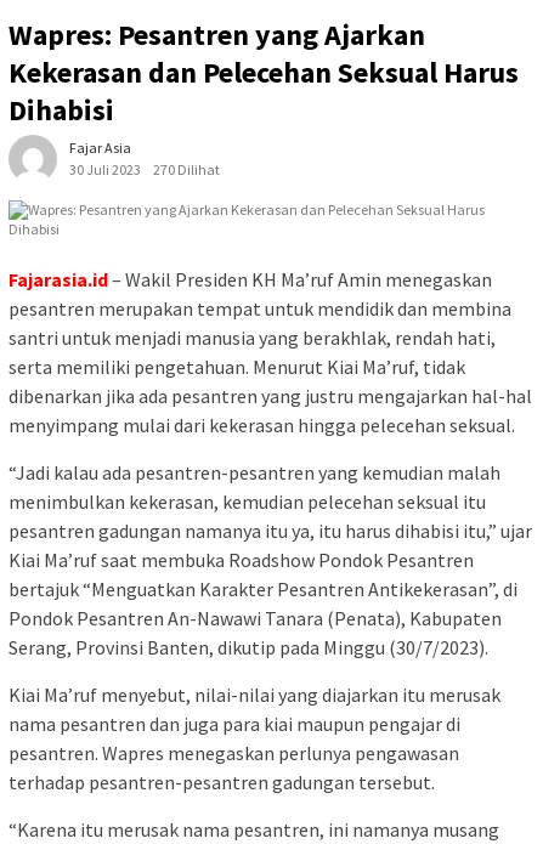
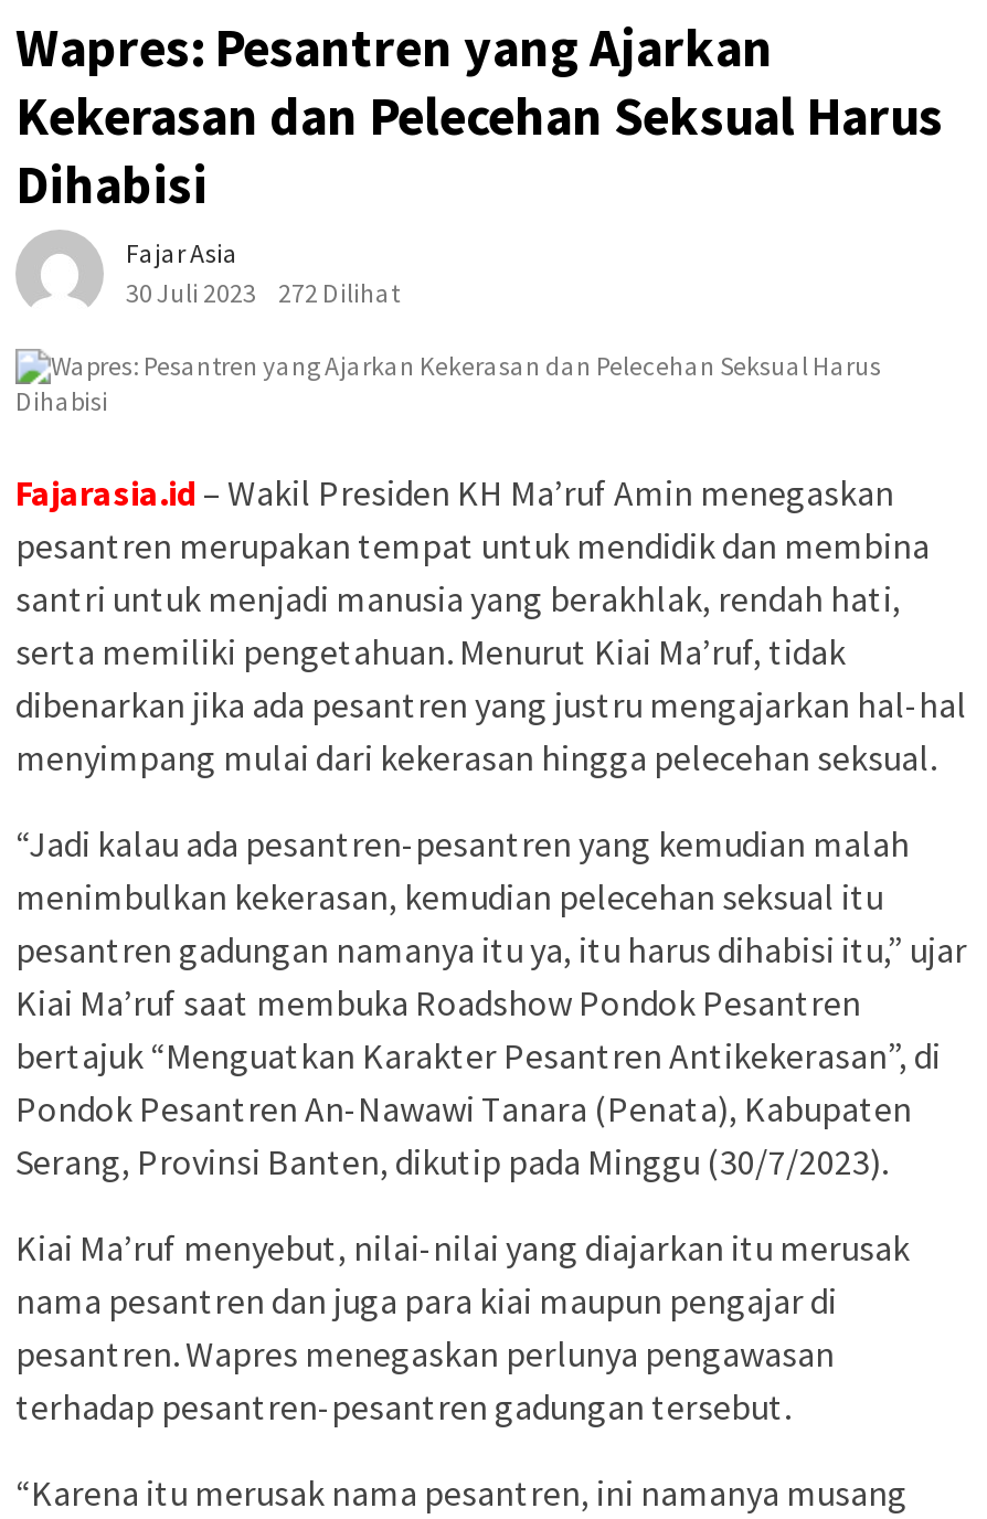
[69,161,220,179] 30 Juli 2023 270 Dilihat -> [126,277,400,310] 30 Juli 2023 272 Dilihat

